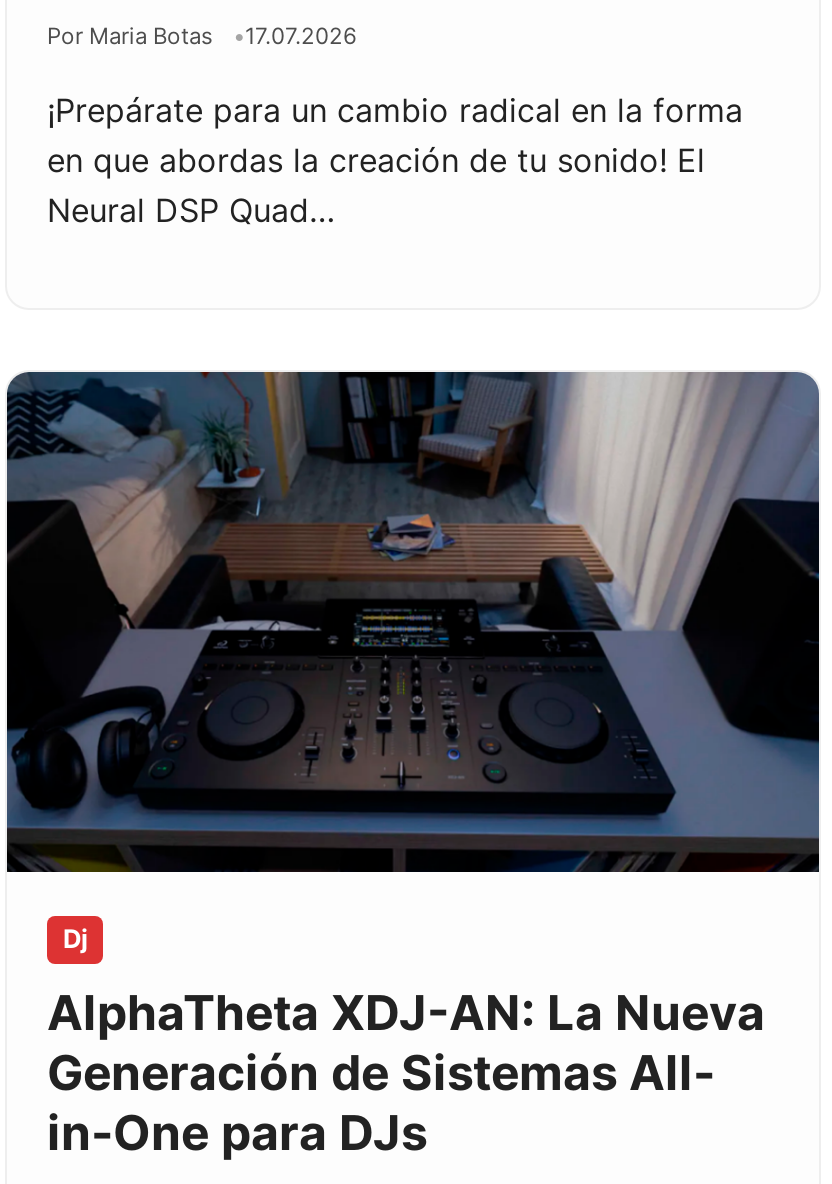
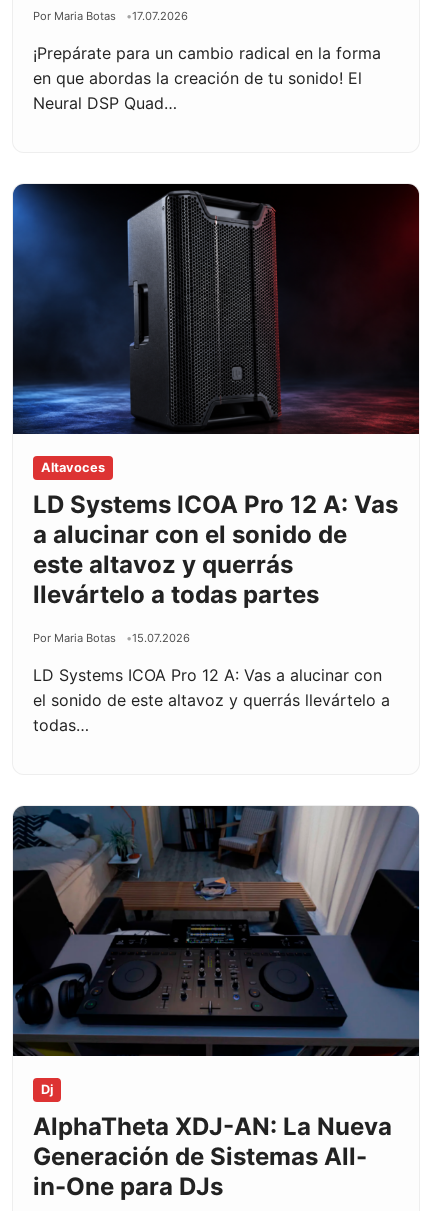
none -> [12,183,420,735] [image] | Altavoces | LD Systems ICOA Pro 12 A: Vas | a alucinar con el sonido de | este altavoz y querrás | llevártelo a todas partes | Por Maria Botas | 15.07.2026 | LD Systems ICOA Pro 12 A: Vas a alucinar con | el sonido de este altavoz y querrás llevártelo a | todas…

